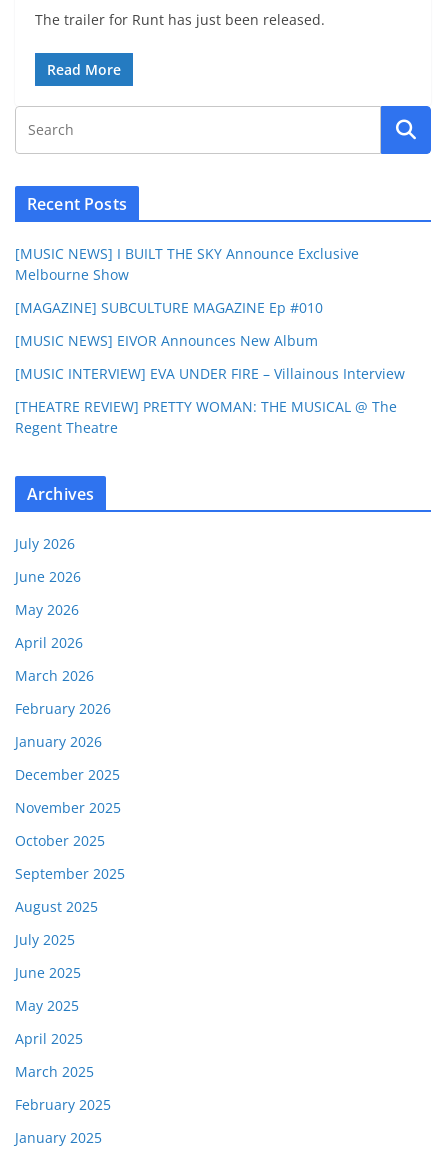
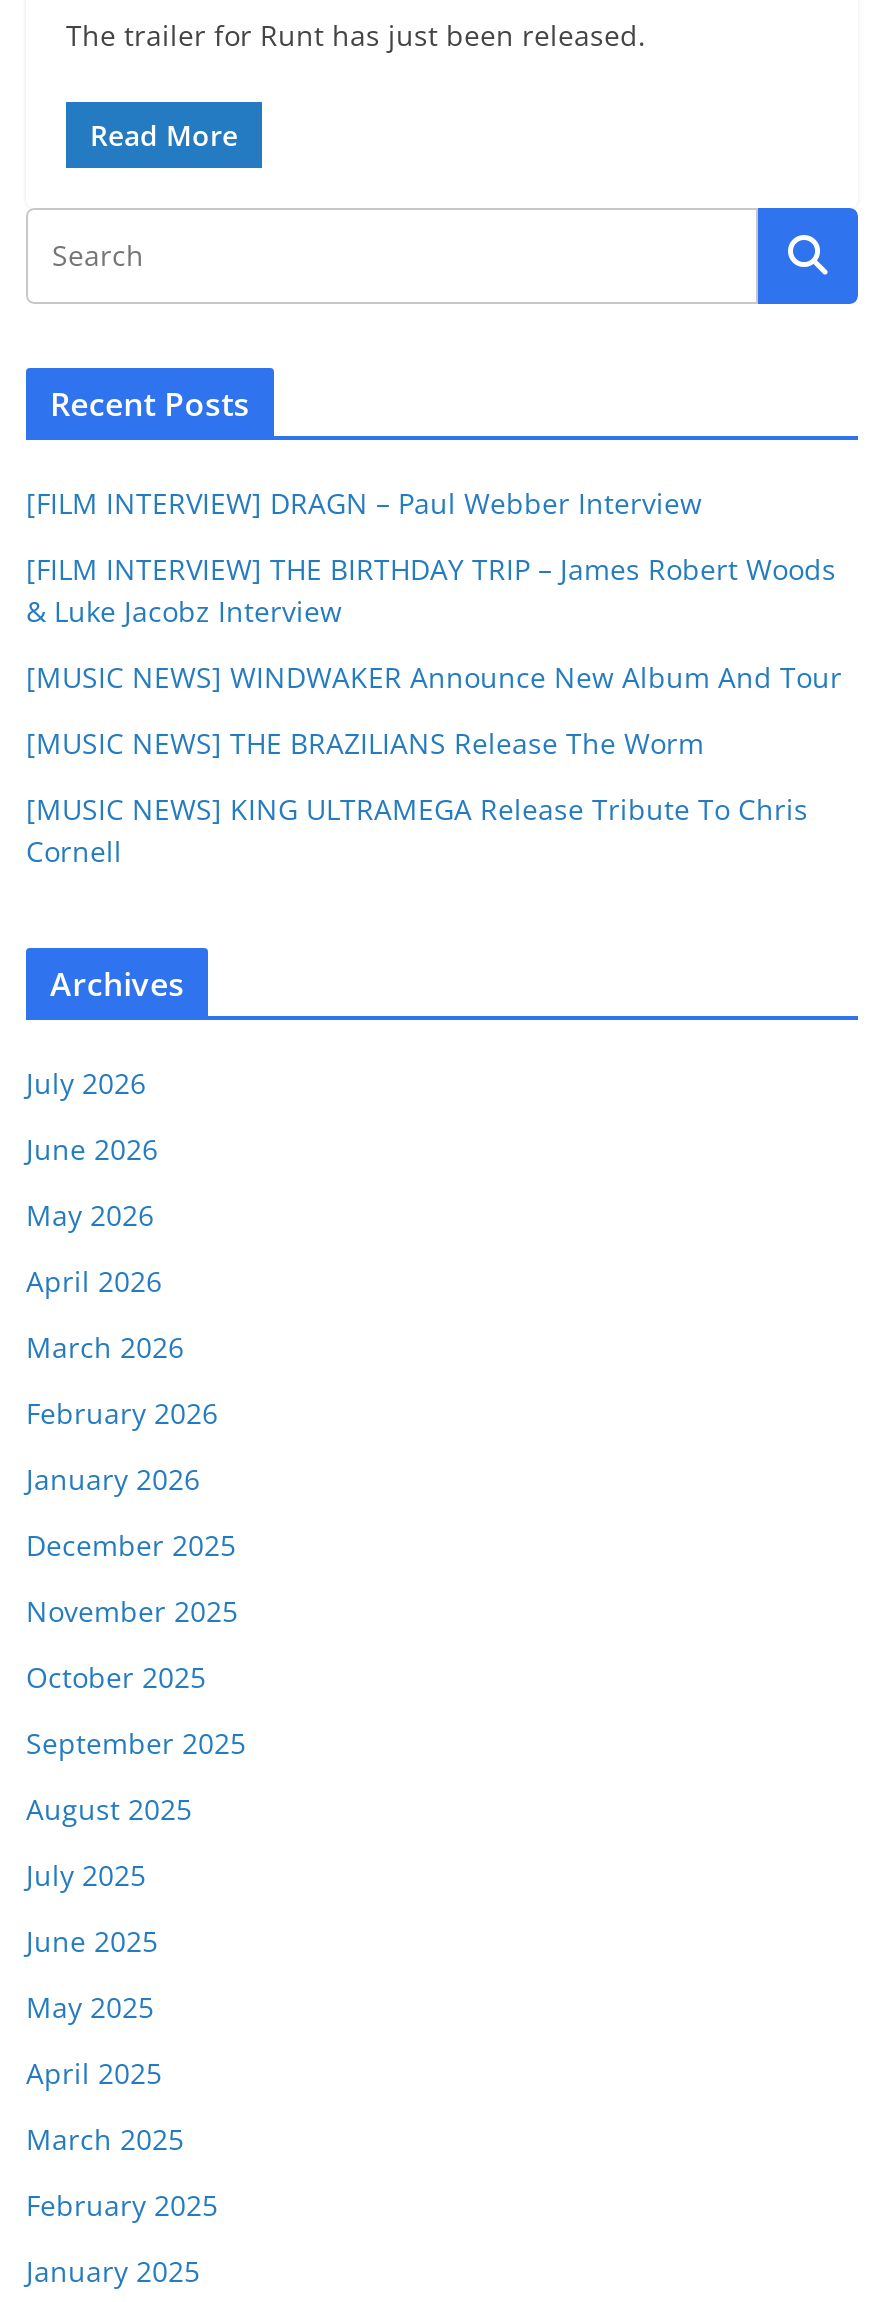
[15,244,359,284] [MUSIC NEWS] I BUILT THE SKY Announce Exclusive | Melbourne Show -> [26,485,702,523] [FILM INTERVIEW] DRAGN – Paul Webber Interview
[15,298,323,317] [MAGAZINE] SUBCULTURE MAGAZINE Ep #010 -> [26,551,836,631] [FILM INTERVIEW] THE BIRTHDAY TRIP – James Robert Woods | & Luke Jacobz Interview
[15,331,318,350] [MUSIC NEWS] EIVOR Announces New Album -> [26,659,842,697] [MUSIC NEWS] WINDWAKER Announce New Album And Tour
[15,364,405,383] [MUSIC INTERVIEW] EVA UNDER FIRE – Villainous Interview -> [26,725,704,763] [MUSIC NEWS] THE BRAZILIANS Release The Worm
[15,397,397,437] [THEATRE REVIEW] PRETTY WOMAN: THE MUSICAL @ The | Regent Theatre -> [26,791,808,871] [MUSIC NEWS] KING ULTRAMEGA Release Tribute To Chris | Cornell

